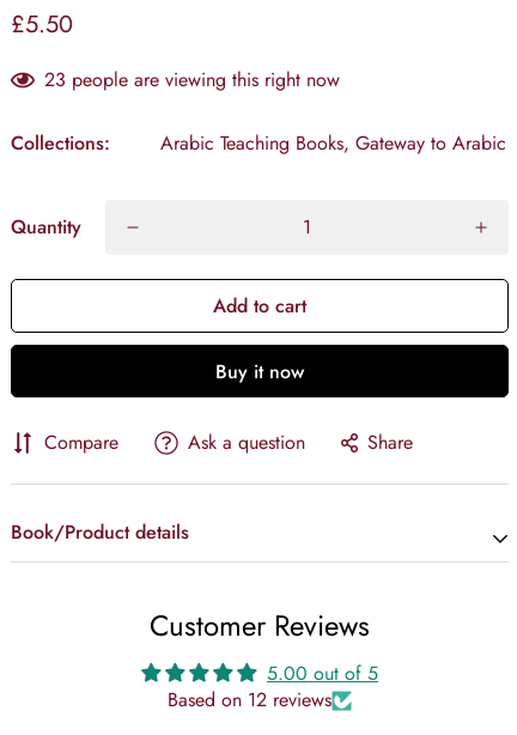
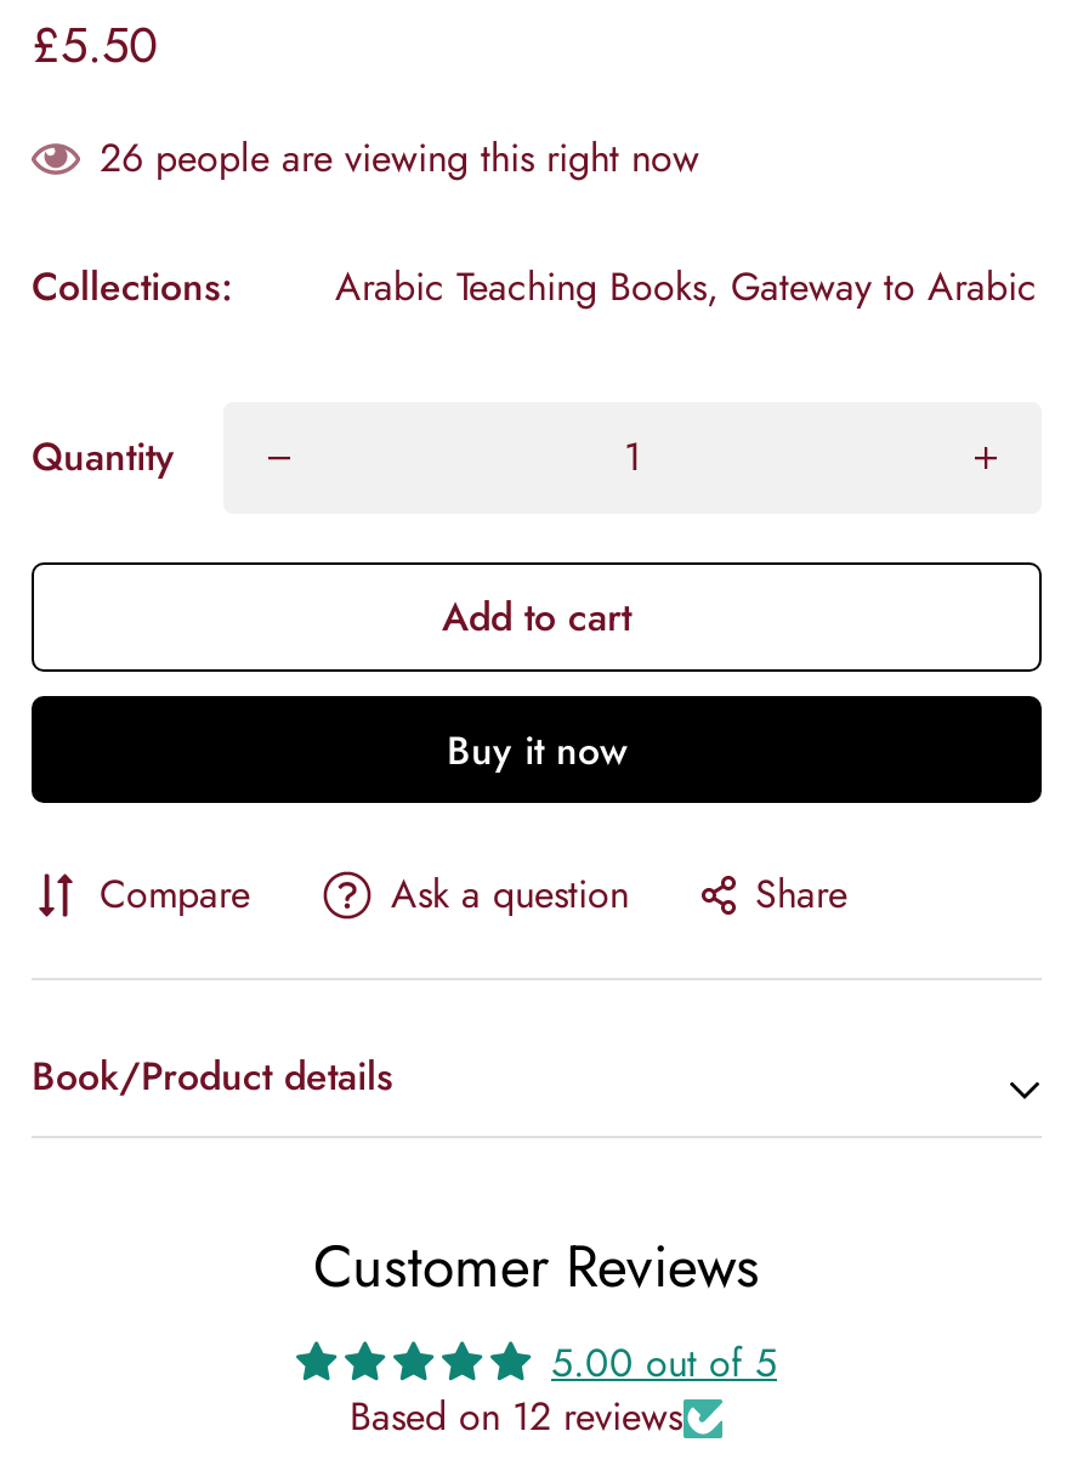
[44,66,340,93] 23 people are viewing this right now -> [100,130,699,186] 26 people are viewing this right now

